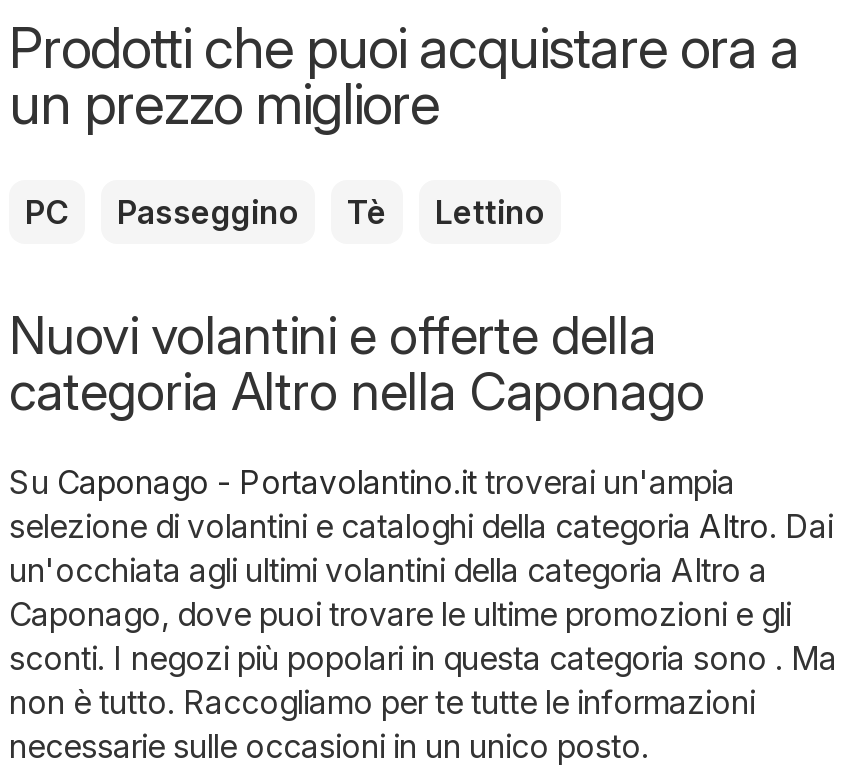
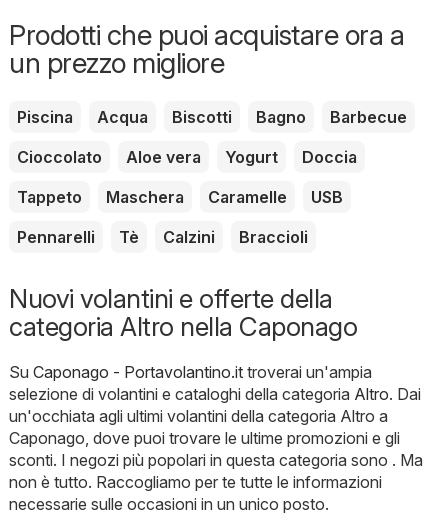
[25,192,299,232] PC | Passeggino -> [17,107,407,247] Piscina | Acqua | Biscotti | Bagno | Barbecue | Cioccolato | Aloe vera | Yogurt | Doccia | Tappeto | Maschera | Caramelle | USB | Pennarelli
[435,192,545,232] Lettino -> [163,227,308,247] Calzini | Braccioli

